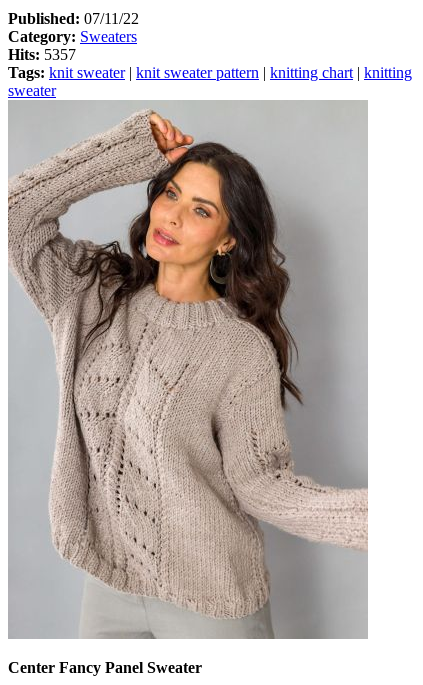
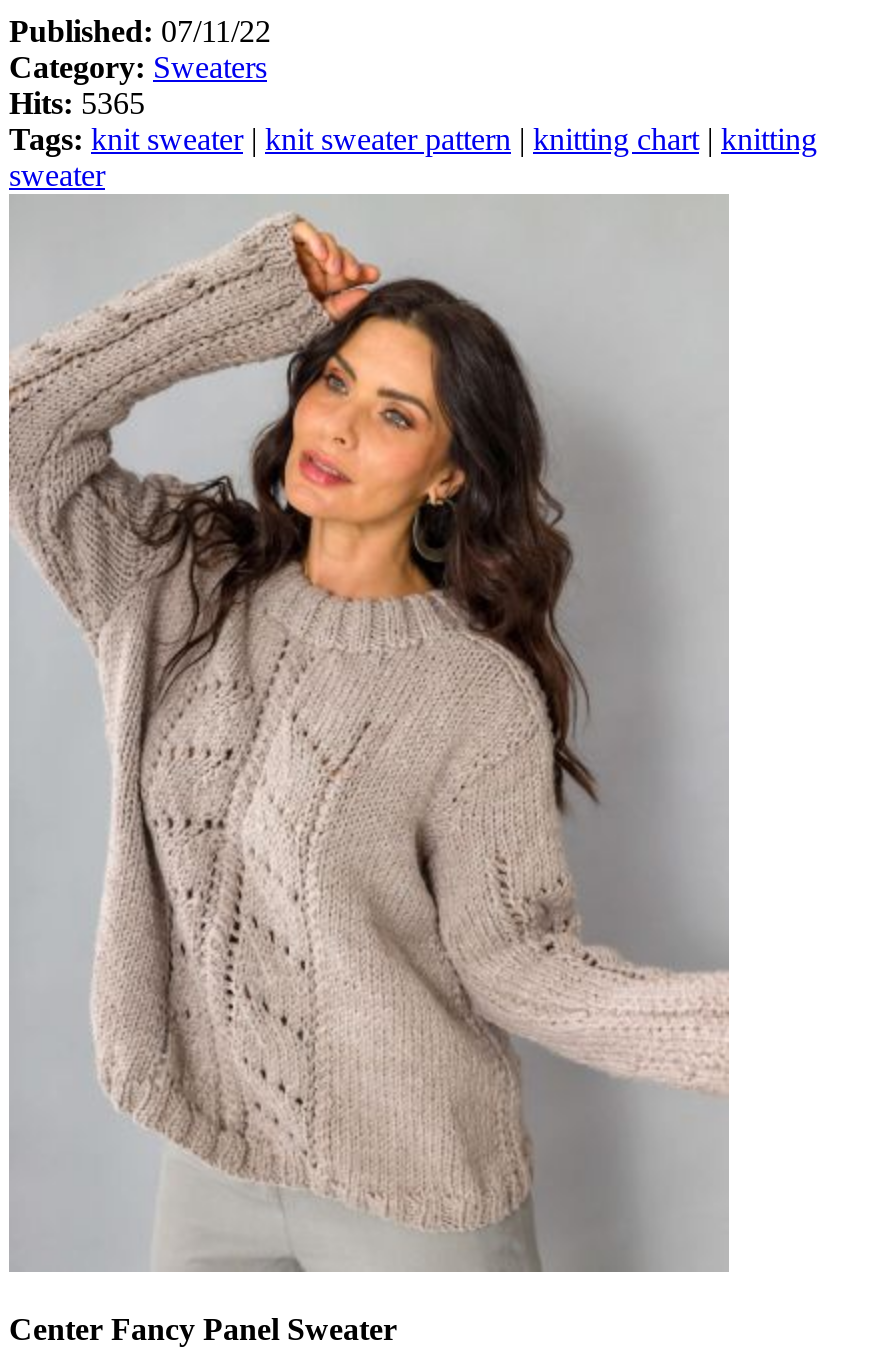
[8,46,76,63] Hits: 5357 -> [9,87,145,121] Hits: 5365

